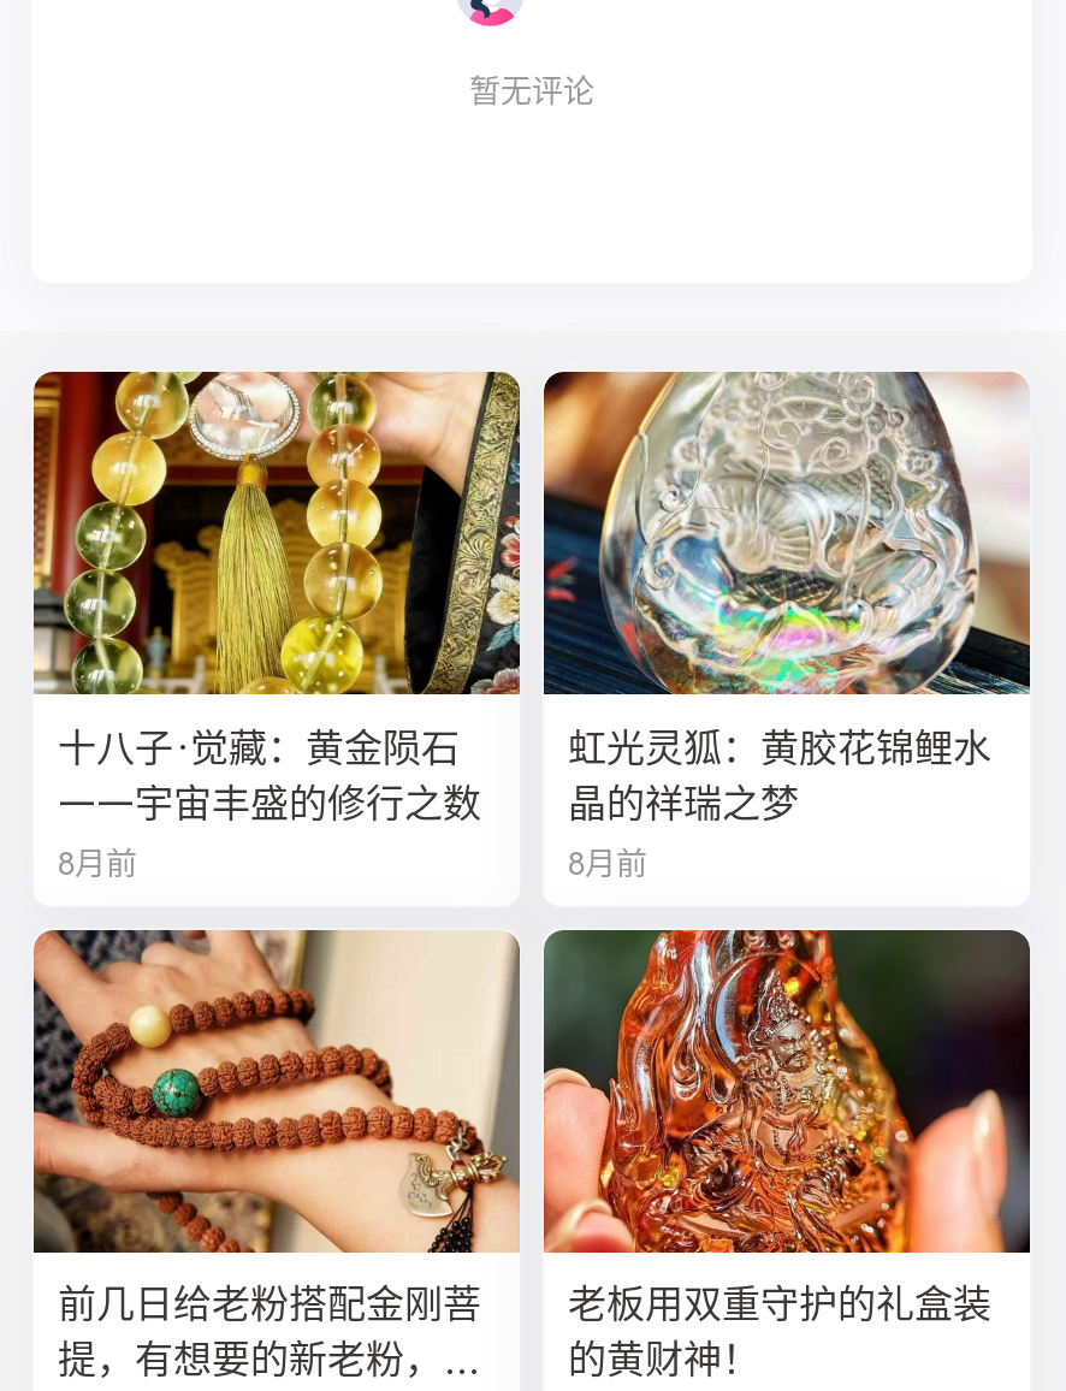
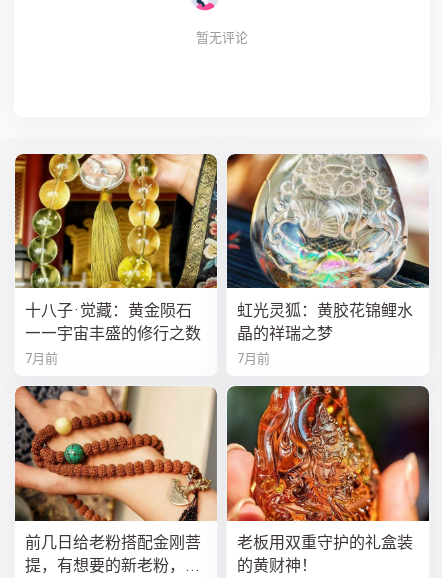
[58,845,137,881] 8月前 -> [25,351,58,366] 7月前
[568,845,647,881] 8月前 -> [237,351,270,366] 7月前

